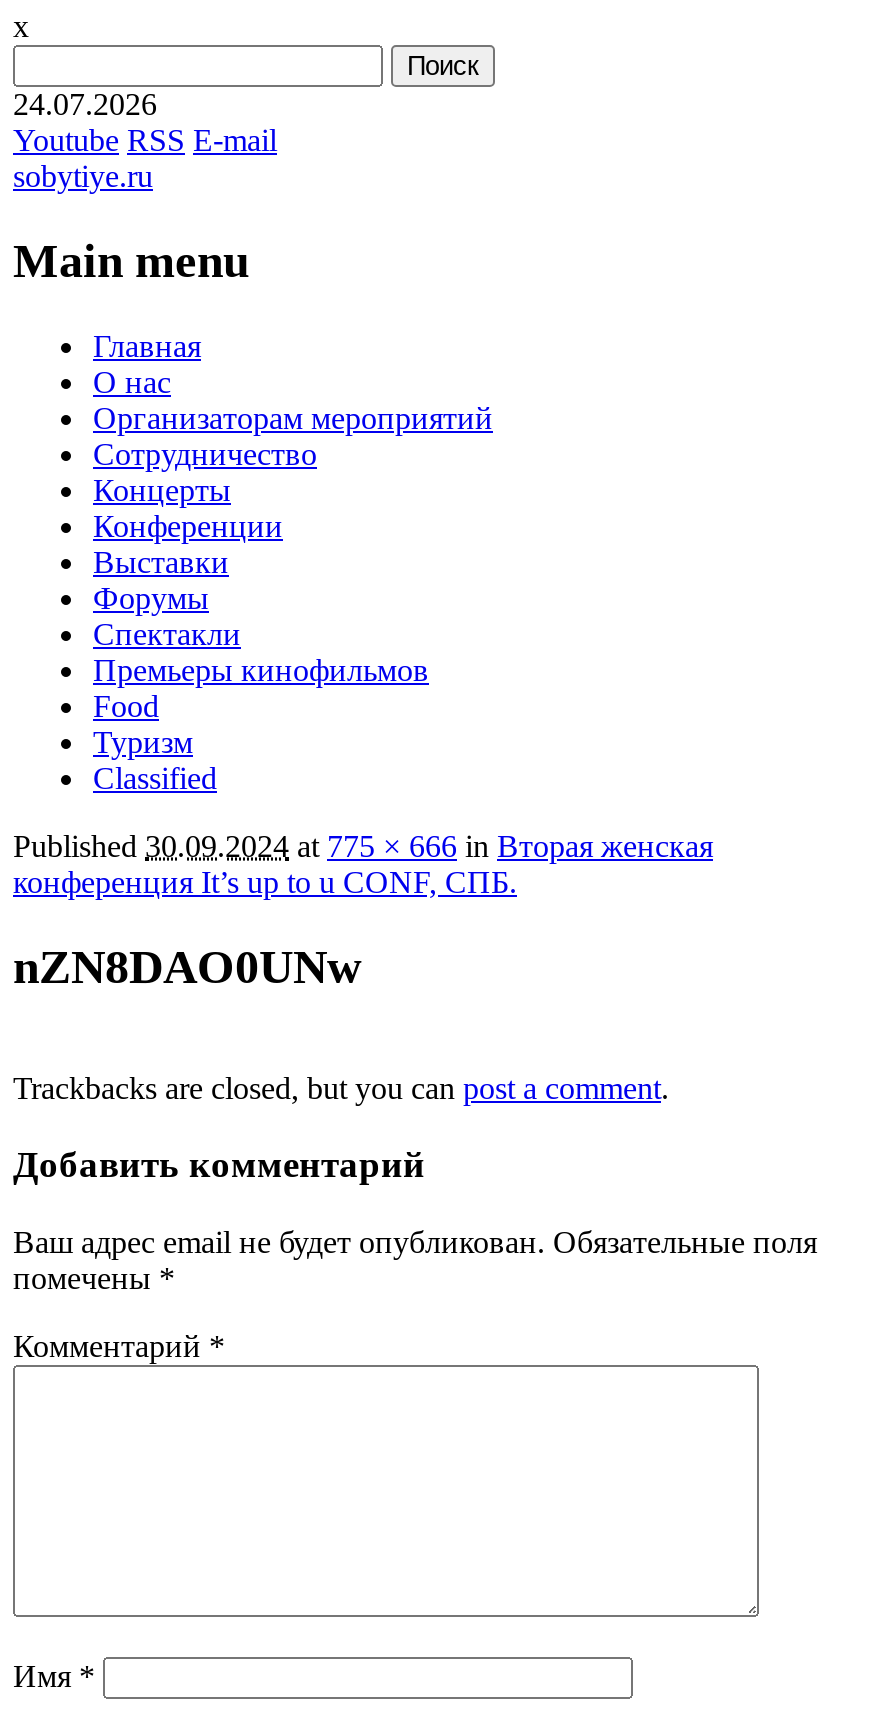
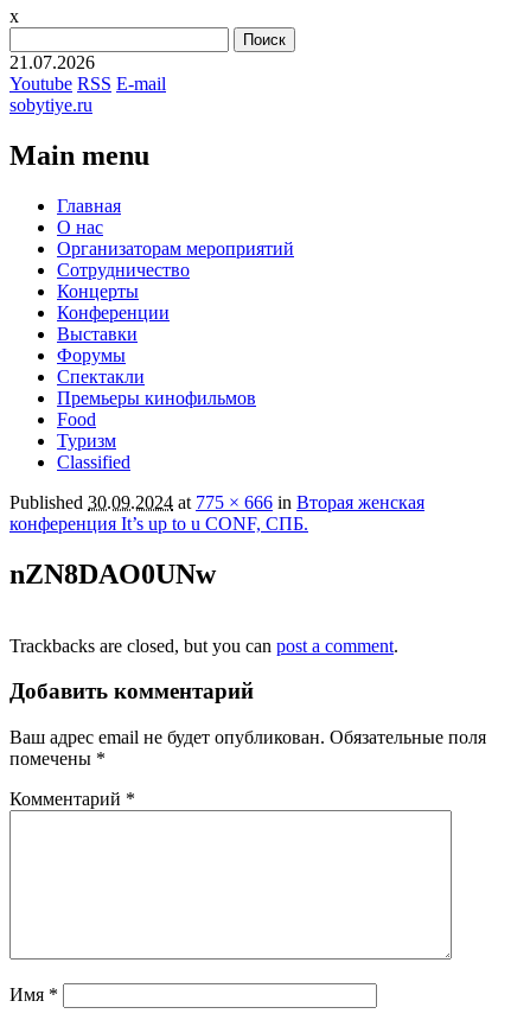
[13,87,157,121] 24.07.2026 -> [9,52,95,72] 21.07.2026

